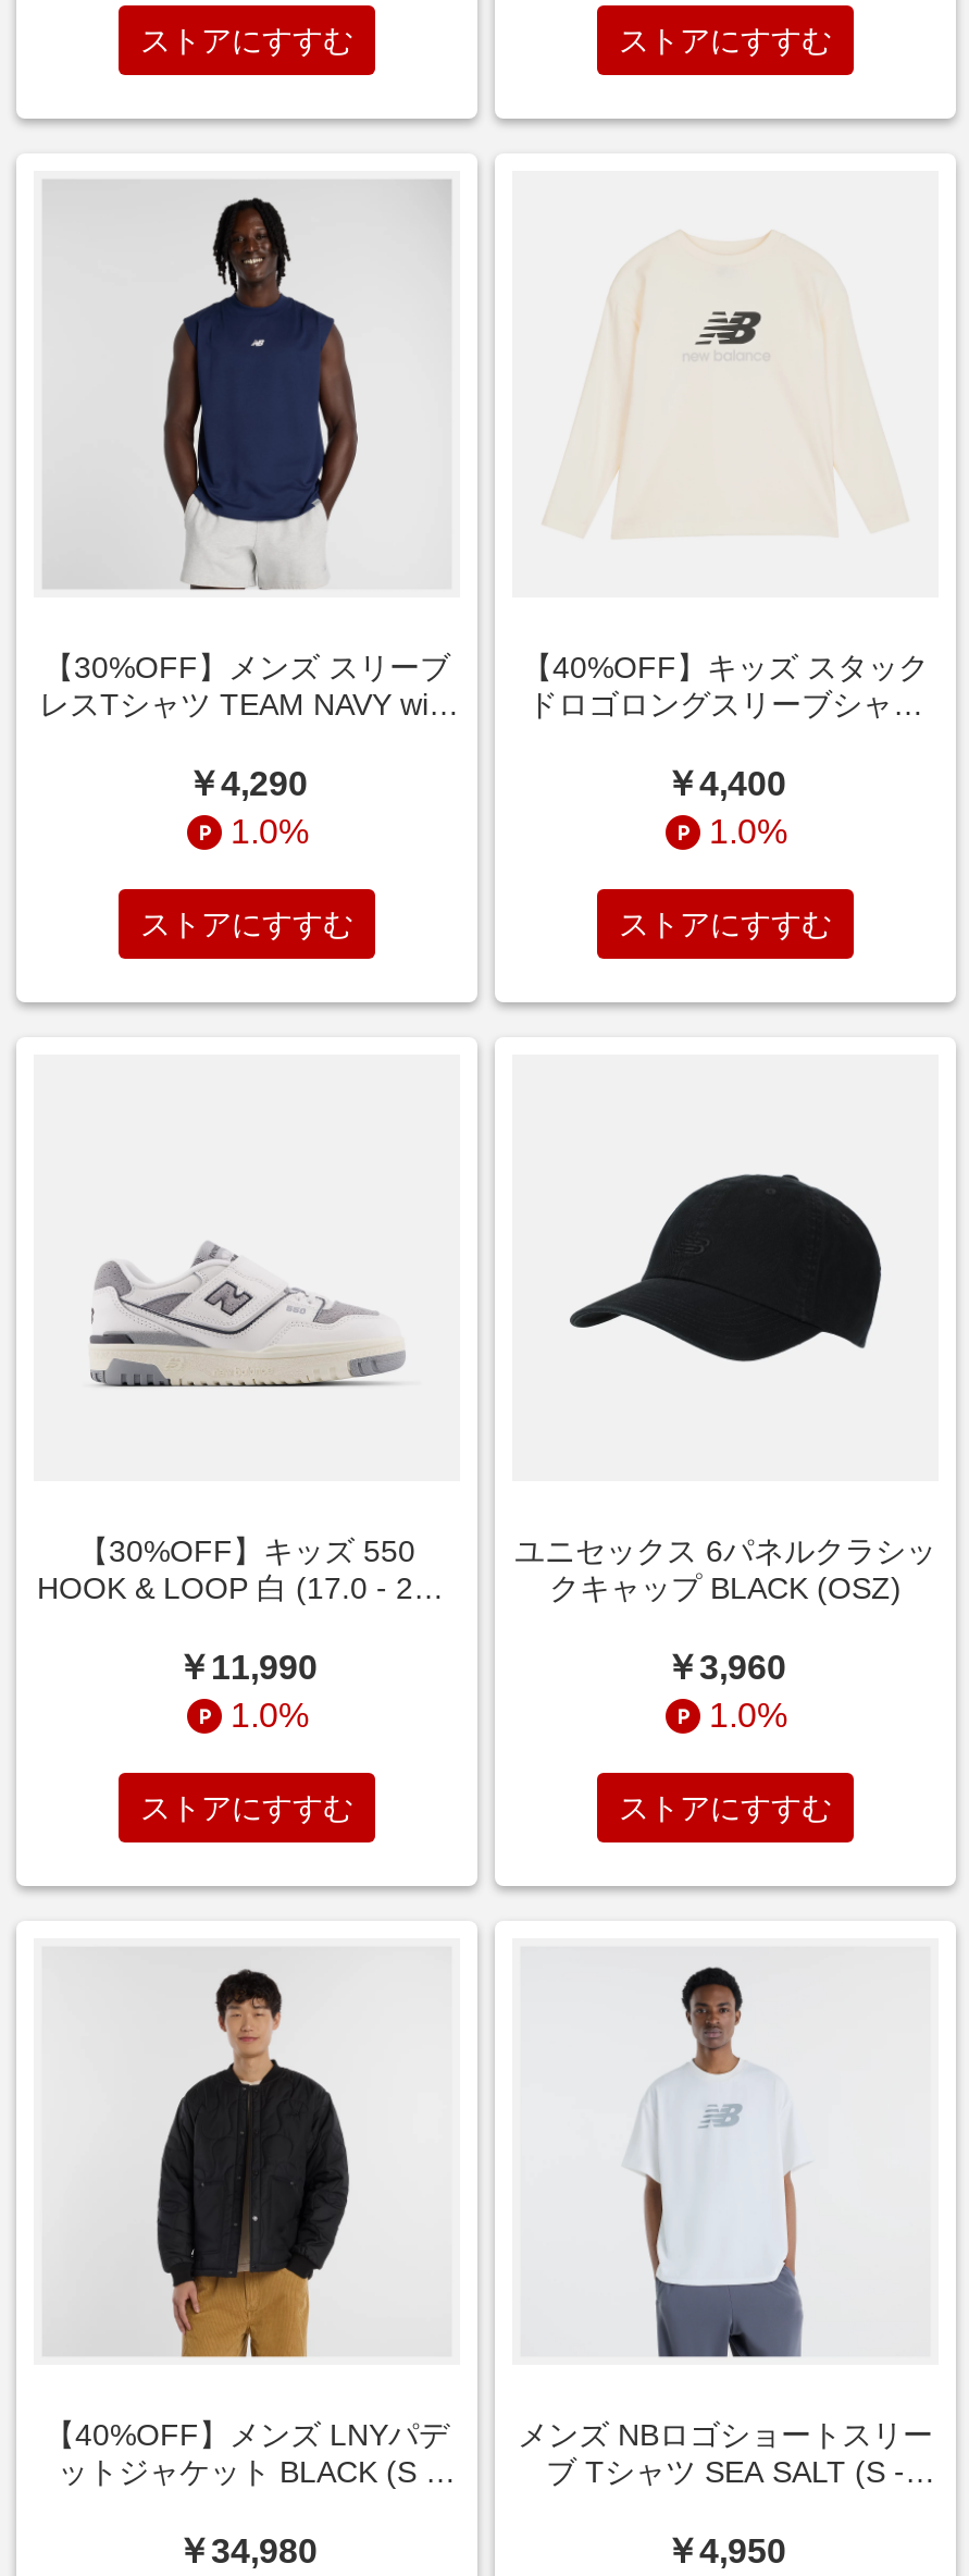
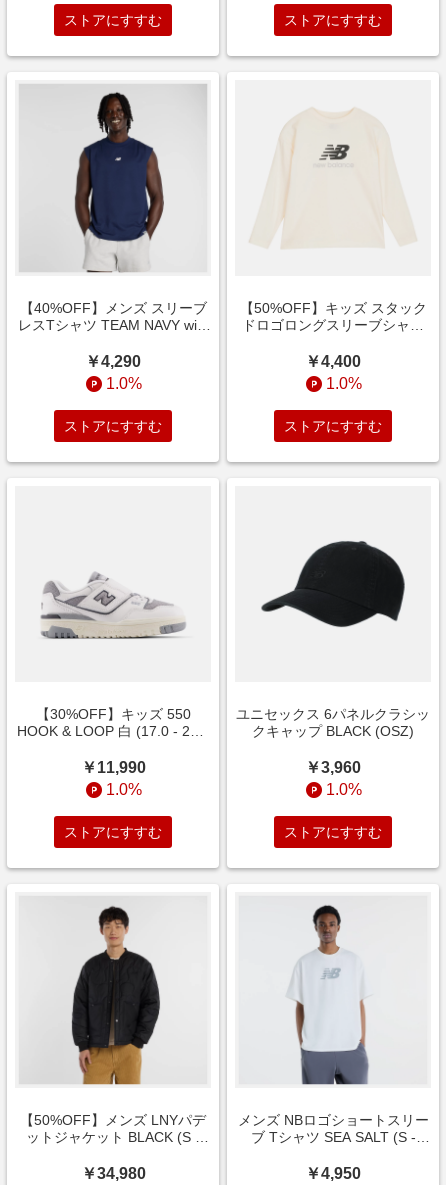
[44,650,450,685] 【30%OFF】メンズ スリーブ -> [19,300,206,316] 【40%OFF】メンズ スリーブ
[522,650,929,685] 【40%OFF】キッズ スタック -> [239,300,426,316] 【50%OFF】キッズ スタック
[45,2417,449,2452] 【40%OFF】メンズ LNYパデ -> [20,1112,206,1128] 【50%OFF】メンズ LNYパデ

